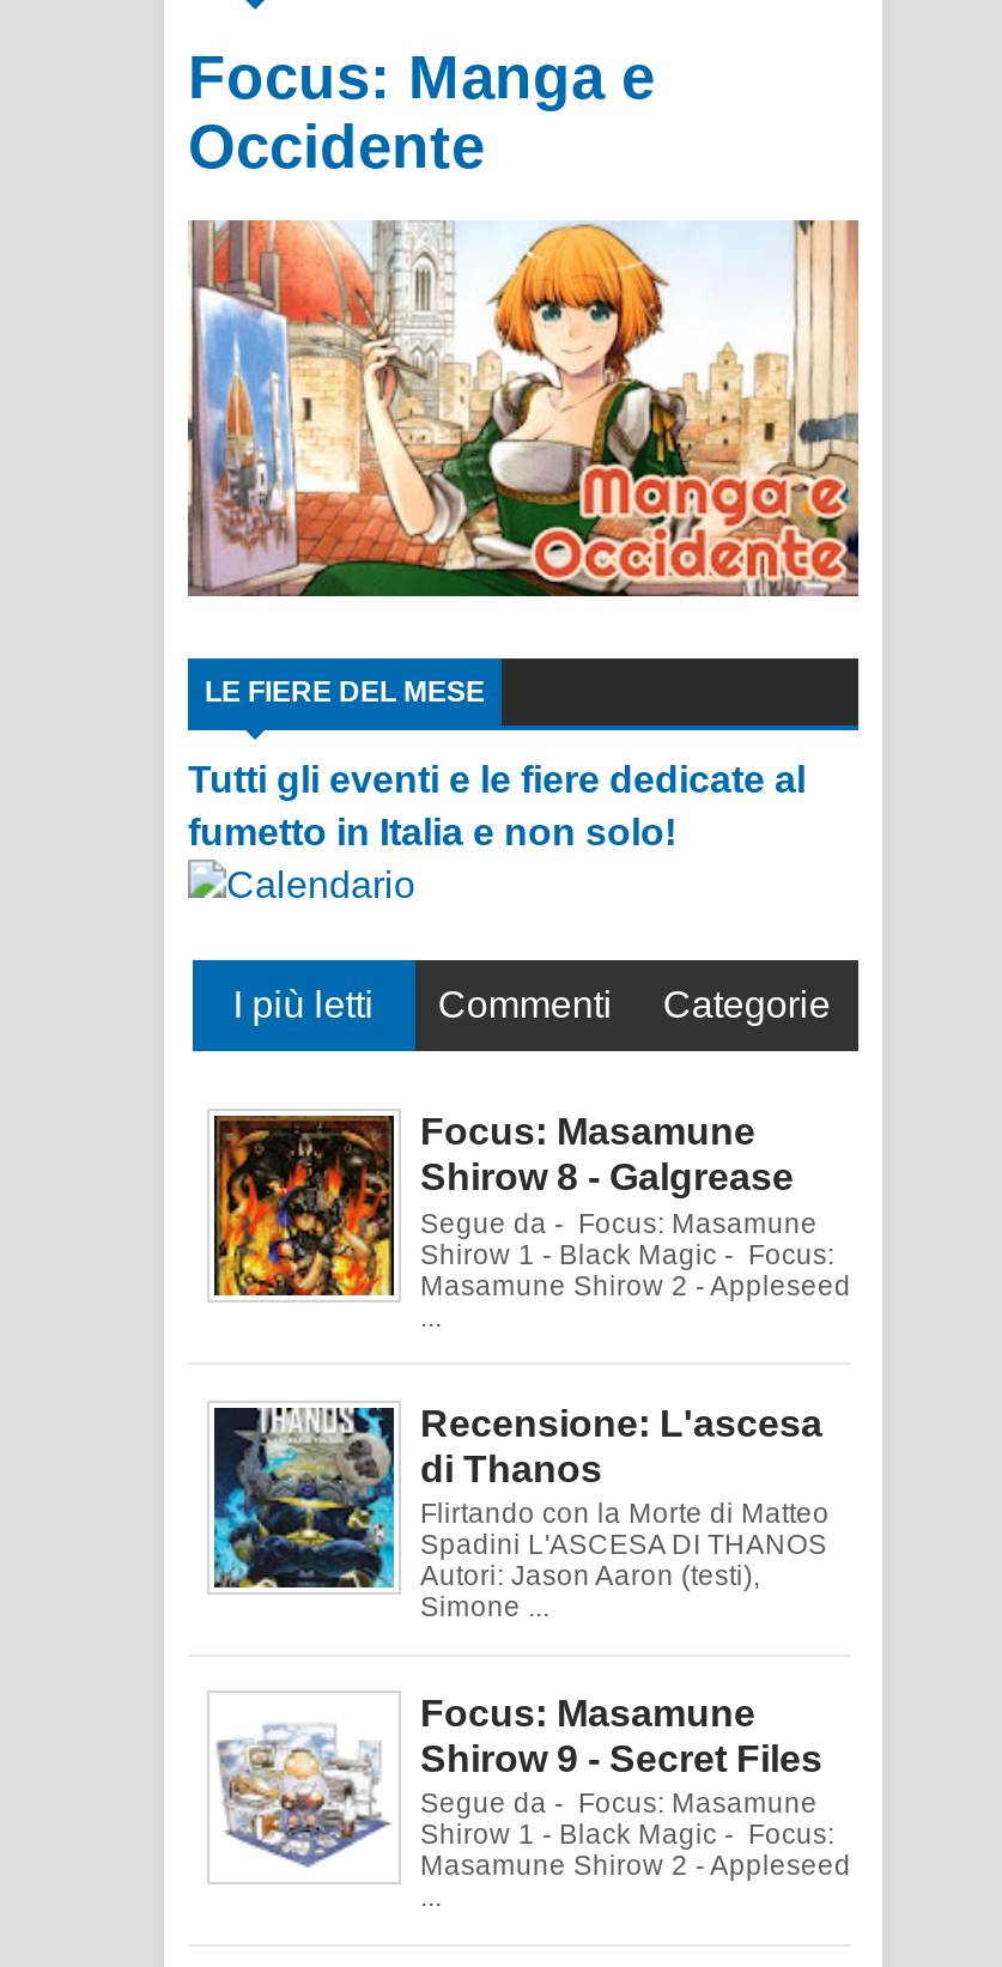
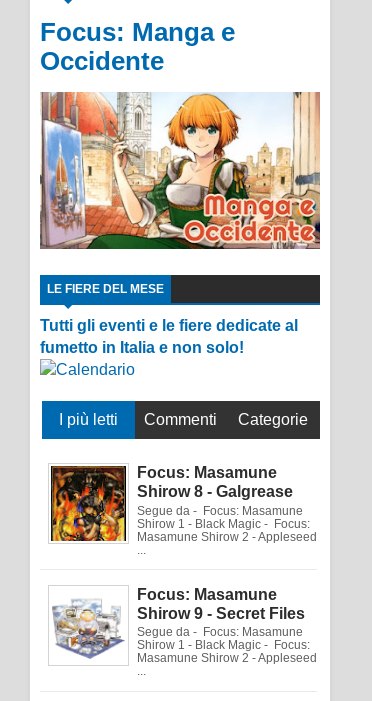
[212,1402,830,1621] [image] | Recensione: L'ascesa | di Thanos | Flirtando con la Morte di Matteo | Spadini L'ASCESA DI THANOS | Autori: Jason Aaron (testi), | Simone ... -> none

